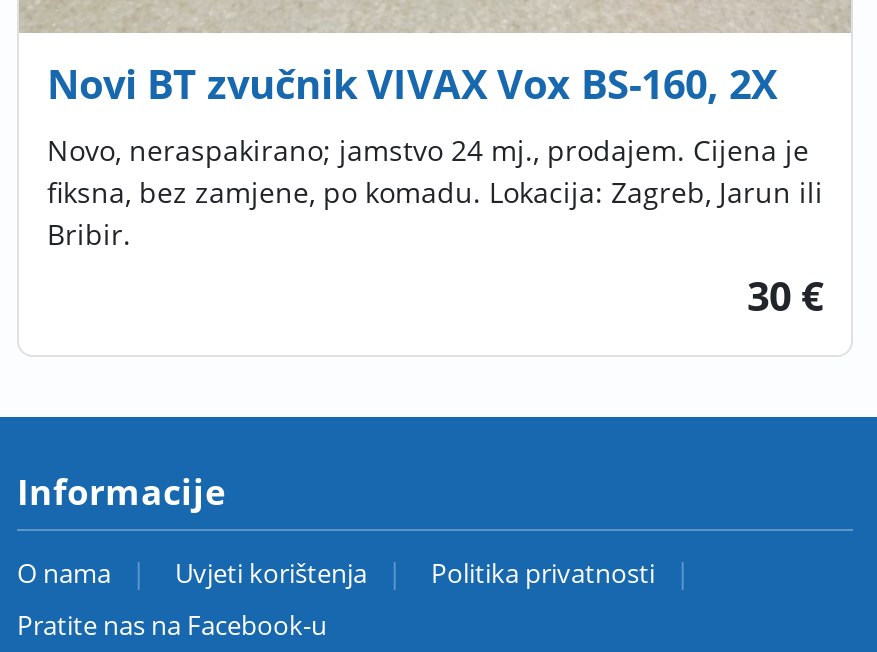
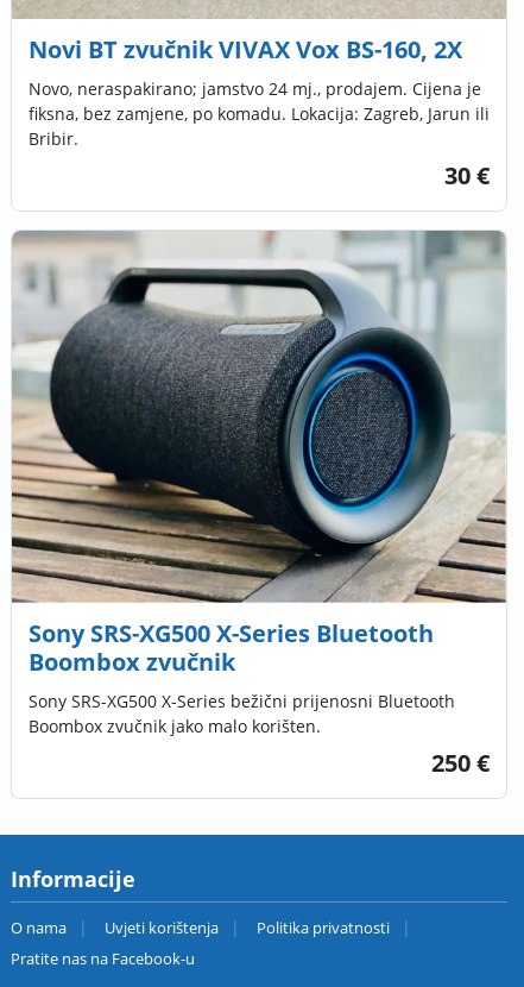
none -> [12,230,506,779] [image] | Sony SRS-XG500 X-Series Bluetooth | Boombox zvučnik | Sony SRS-XG500 X-Series bežični prijenosni Bluetooth | Boombox zvučnik jako malo korišten. | 250 €

